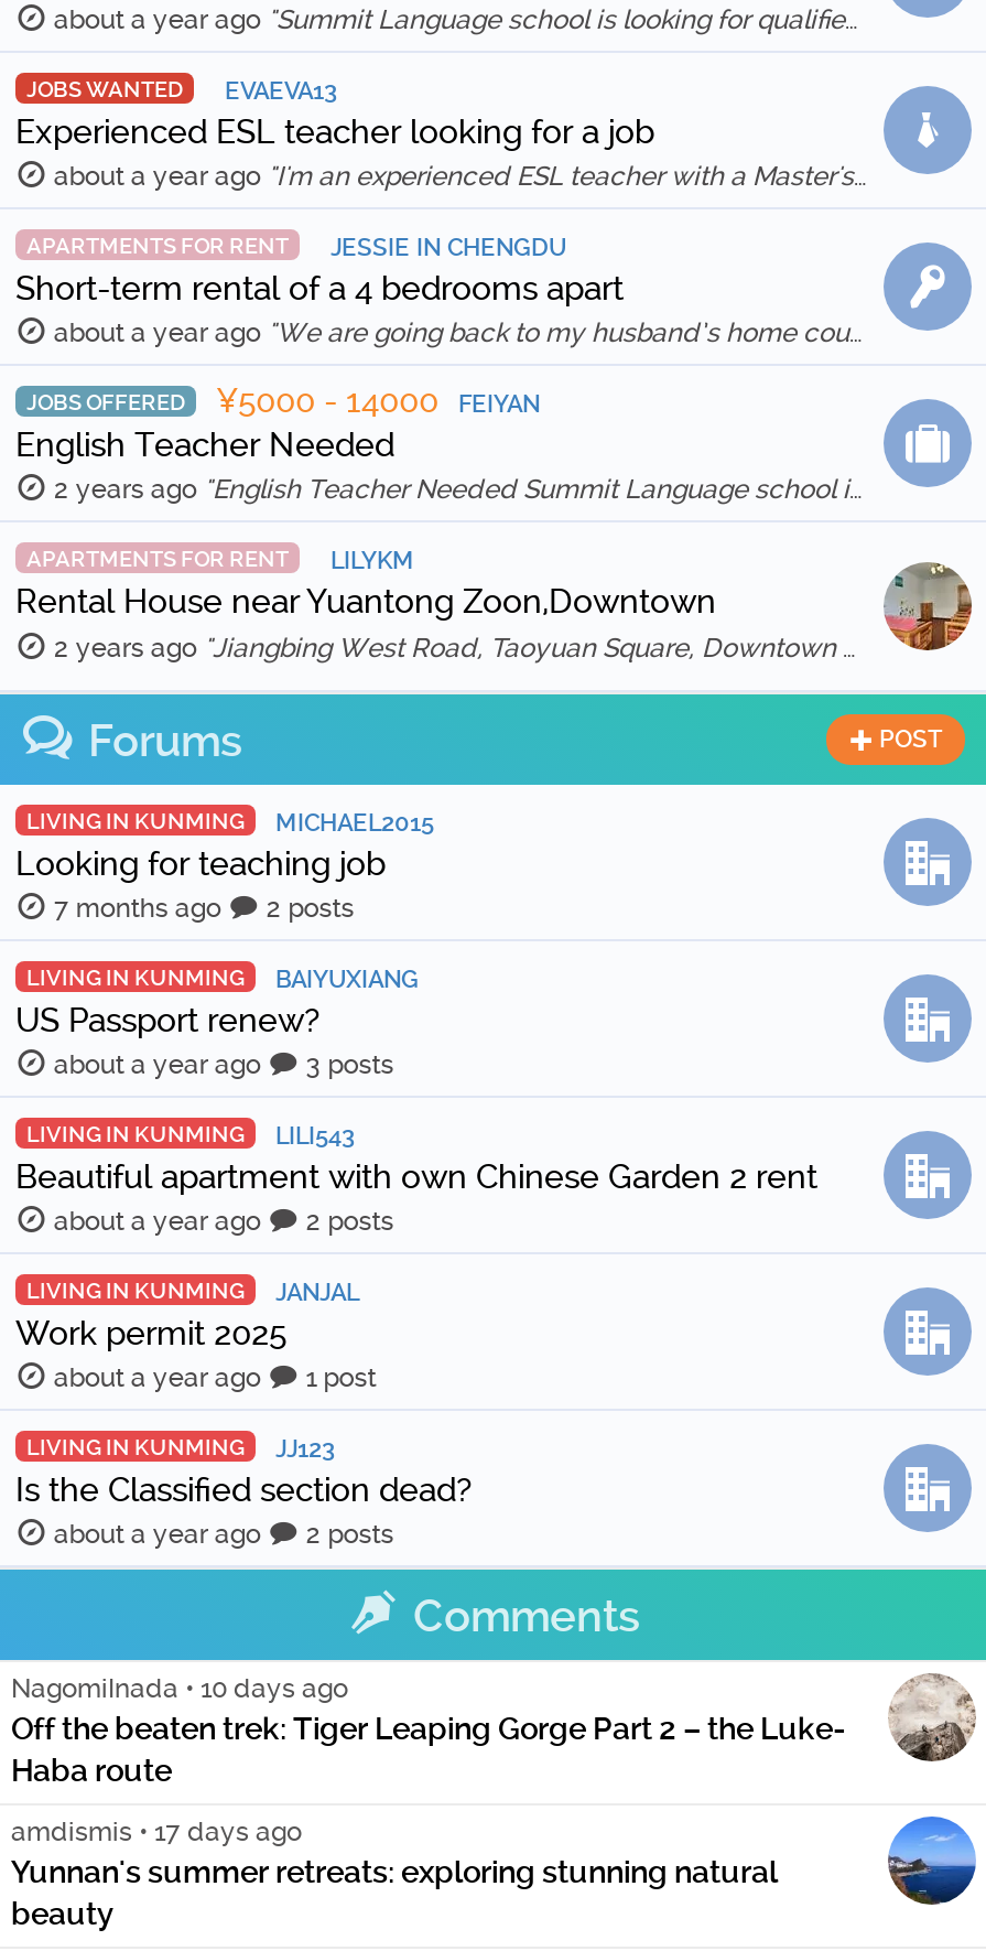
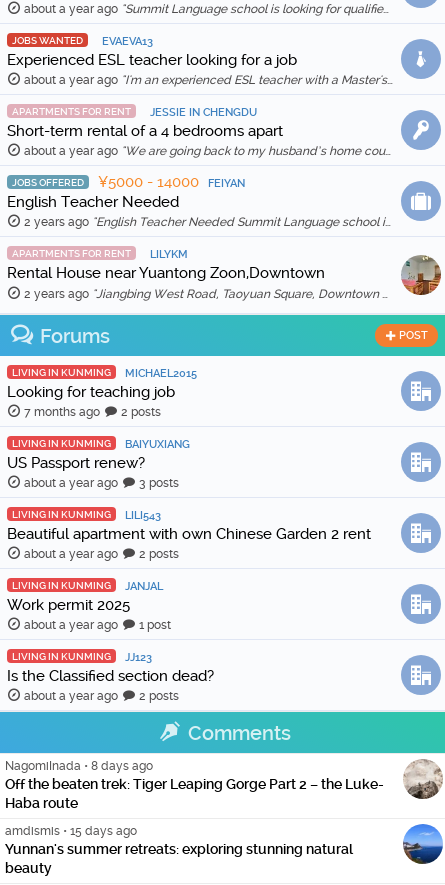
[11,1673,348,1704] NagomiInada • 10 days ago -> [5,759,153,773] NagomiInada • 8 days ago
[11,1817,302,1847] amdismis • 17 days ago -> [5,824,137,838] amdismis • 15 days ago

